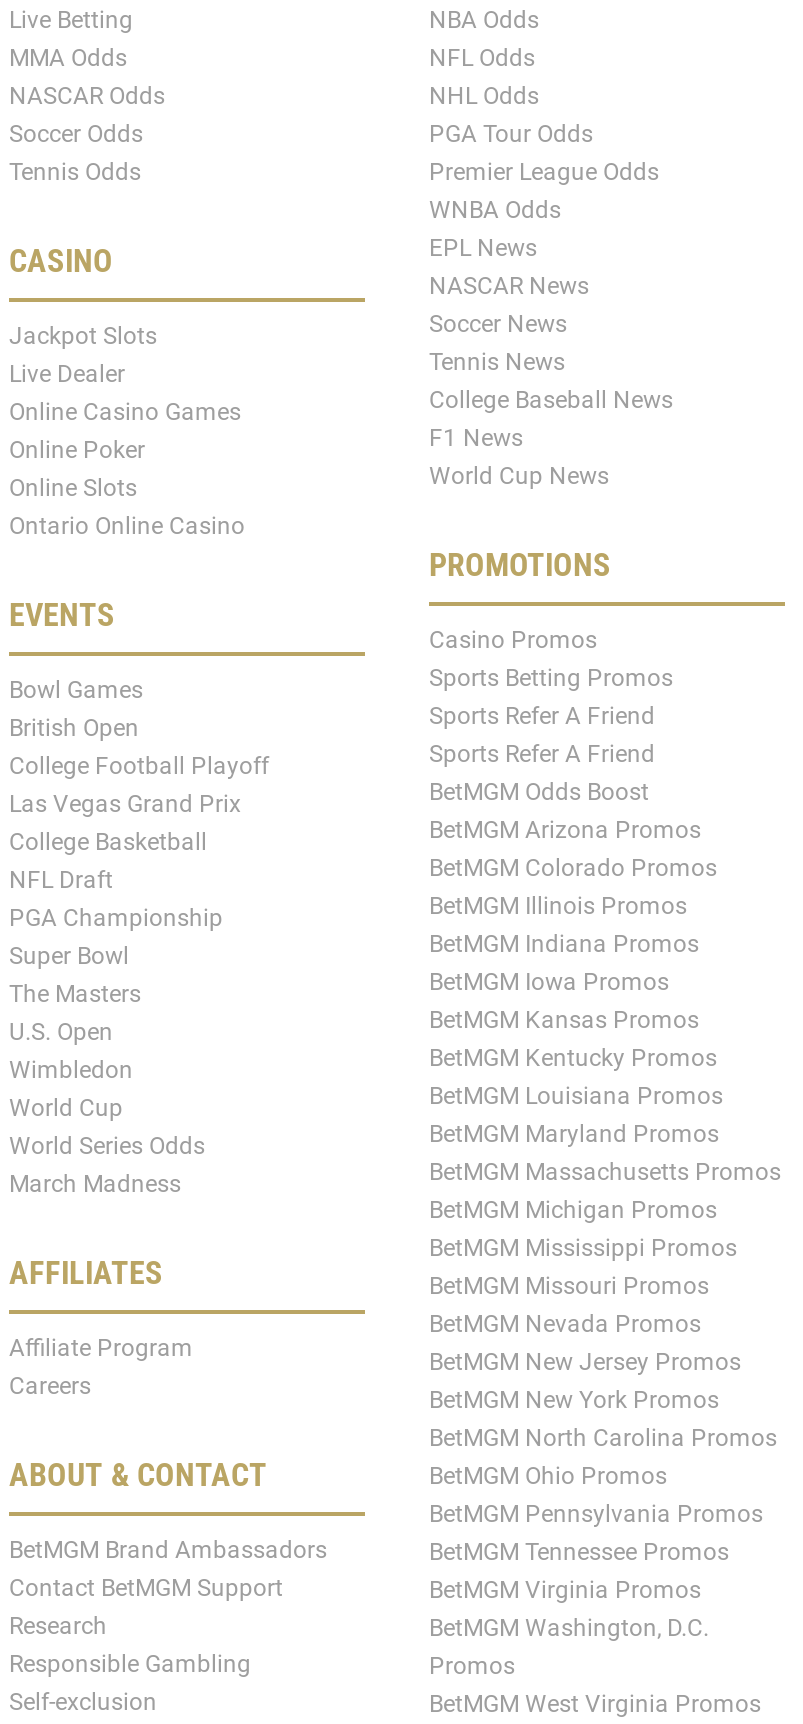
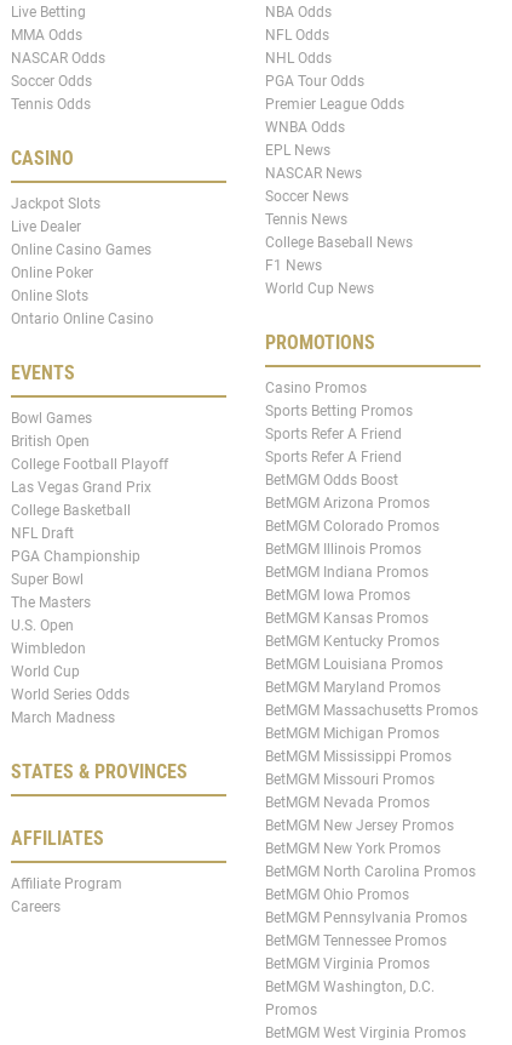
none -> [11,760,188,783] STATES & PROVINCES
moved [9,1253,193,1399] -> [11,826,122,915]: AFFILIATES | Affiliate Program | Careers
[9,1455,327,1715] ABOUT & CONTACT | BetMGM Brand Ambassadors | Contact BetMGM Support | Research | Responsible Gambling | Self-exclusion -> none

